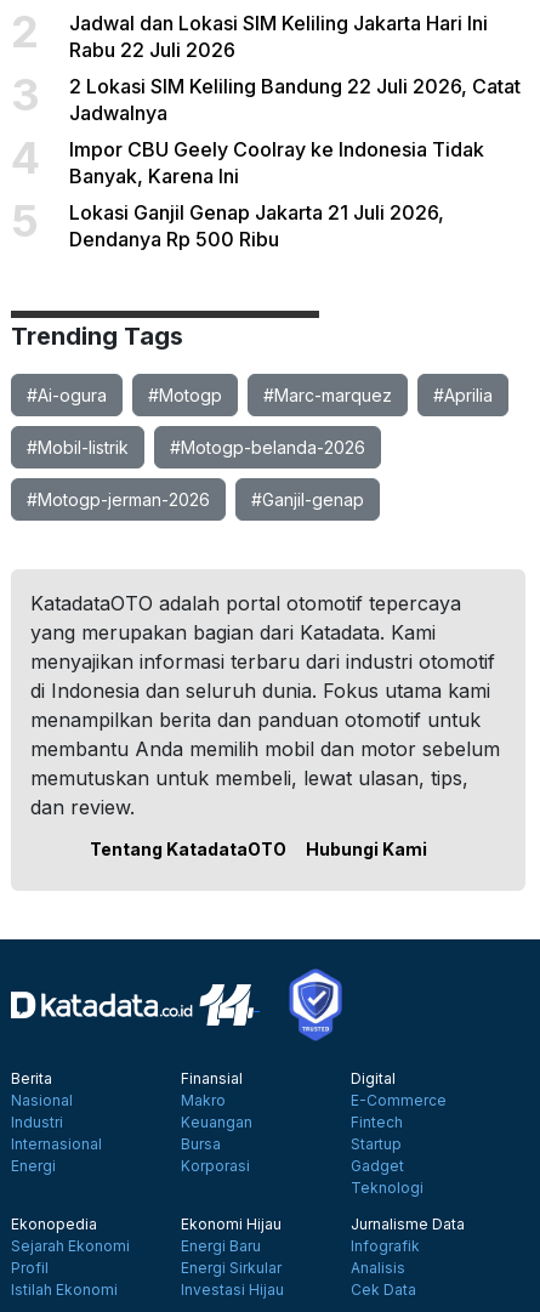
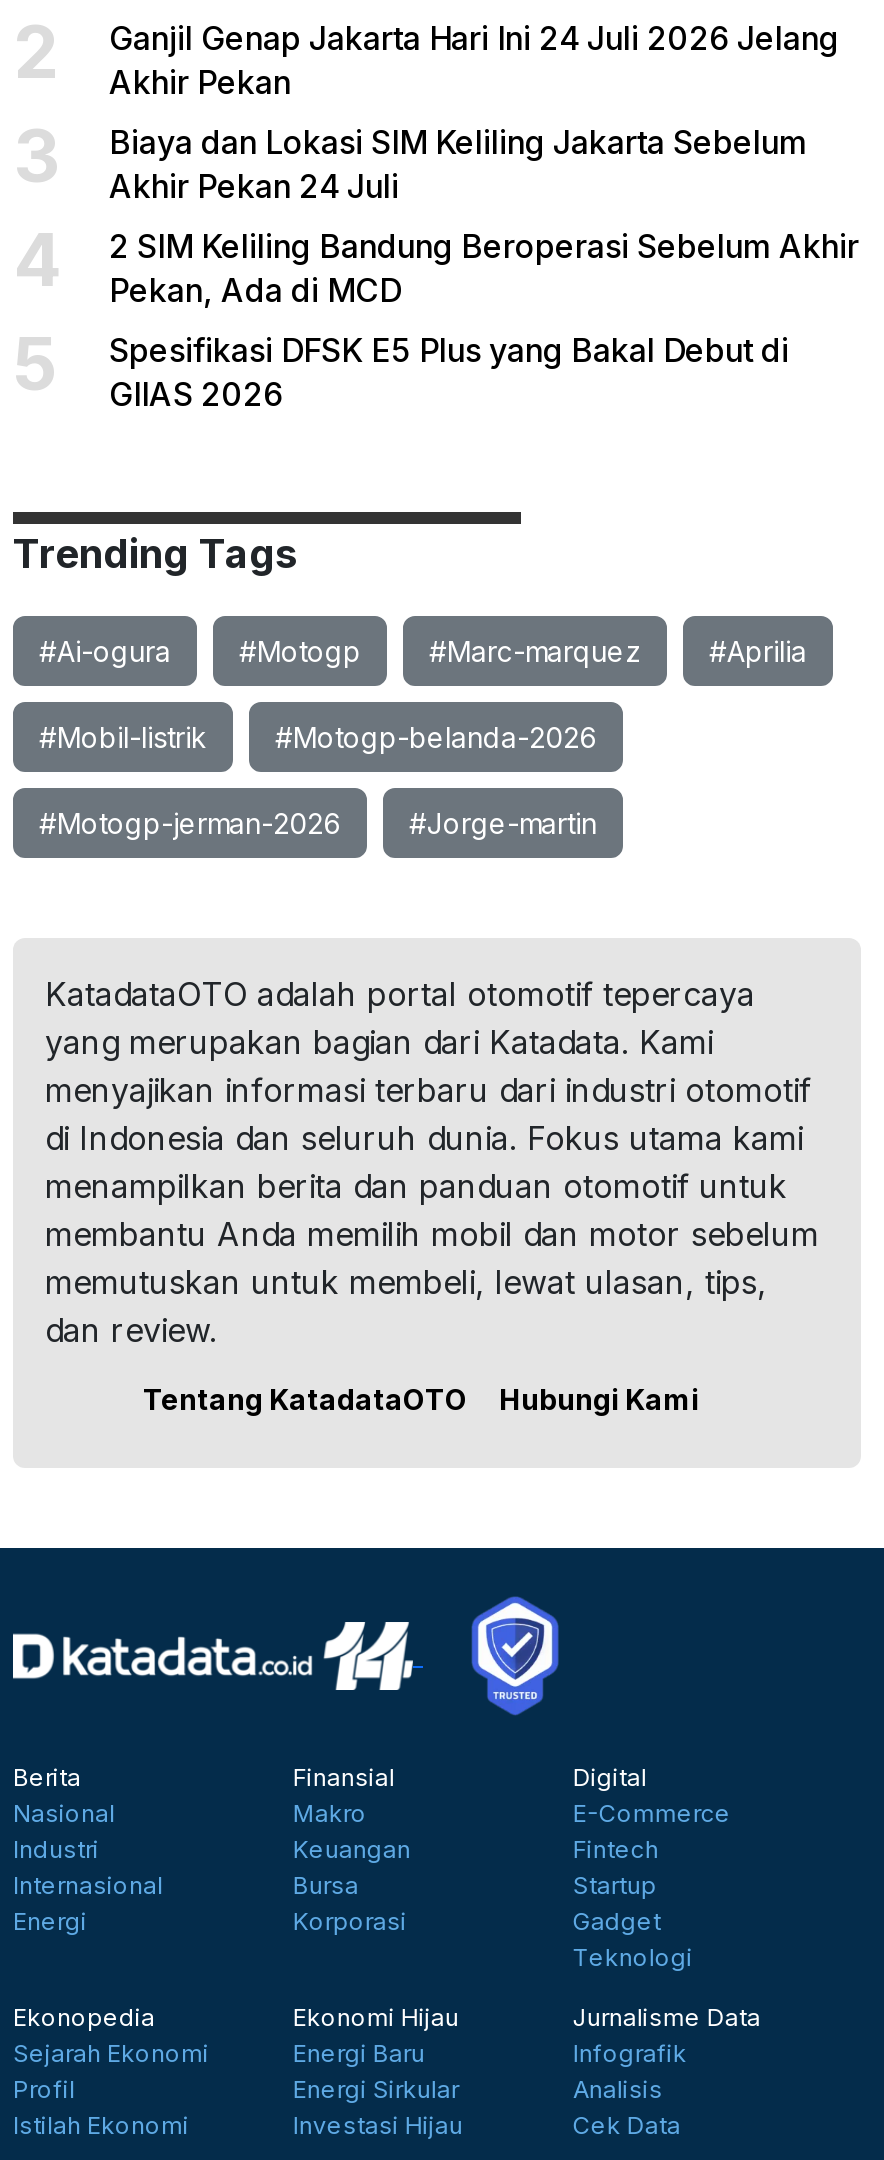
[69,11,488,62] Jadwal dan Lokasi SIM Keliling Jakarta Hari Ini | Rabu 22 Juli 2026 -> [109,18,839,102] Ganjil Genap Jakarta Hari Ini 24 Juli 2026 Jelang | Akhir Pekan
[69,74,521,125] 2 Lokasi SIM Keliling Bandung 22 Juli 2026, Catat | Jadwalnya -> [109,122,807,206] Biaya dan Lokasi SIM Keliling Jakarta Sebelum | Akhir Pekan 24 Juli
[69,137,484,188] Impor CBU Geely Coolray ke Indonesia Tidak | Banyak, Karena Ini -> [109,226,859,310] 2 SIM Keliling Bandung Beroperasi Sebelum Akhir | Pekan, Ada di MCD
[69,200,444,251] Lokasi Ganjil Genap Jakarta 21 Juli 2026, | Dendanya Rp 500 Ribu -> [109,330,789,414] Spesifikasi DFSK E5 Plus yang Bakal Debut di | GIIAS 2026
[251,489,364,510] #Ganjil-genap -> [409,806,597,840] #Jorge-martin

